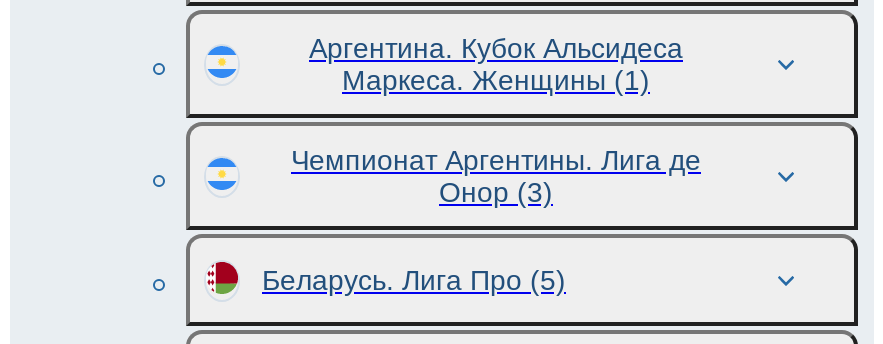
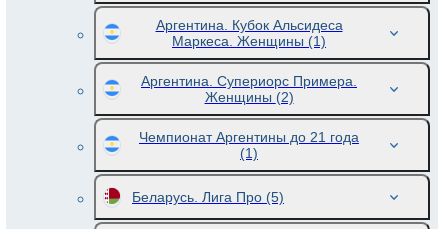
[291,144,701,208] Чемпионат Аргентины. Лига де | Онор (3) -> [139,73,359,161] Аргентина. Супериорс Примера. | Женщины (2) | Чемпионат Аргентины до 21 года | (1)

